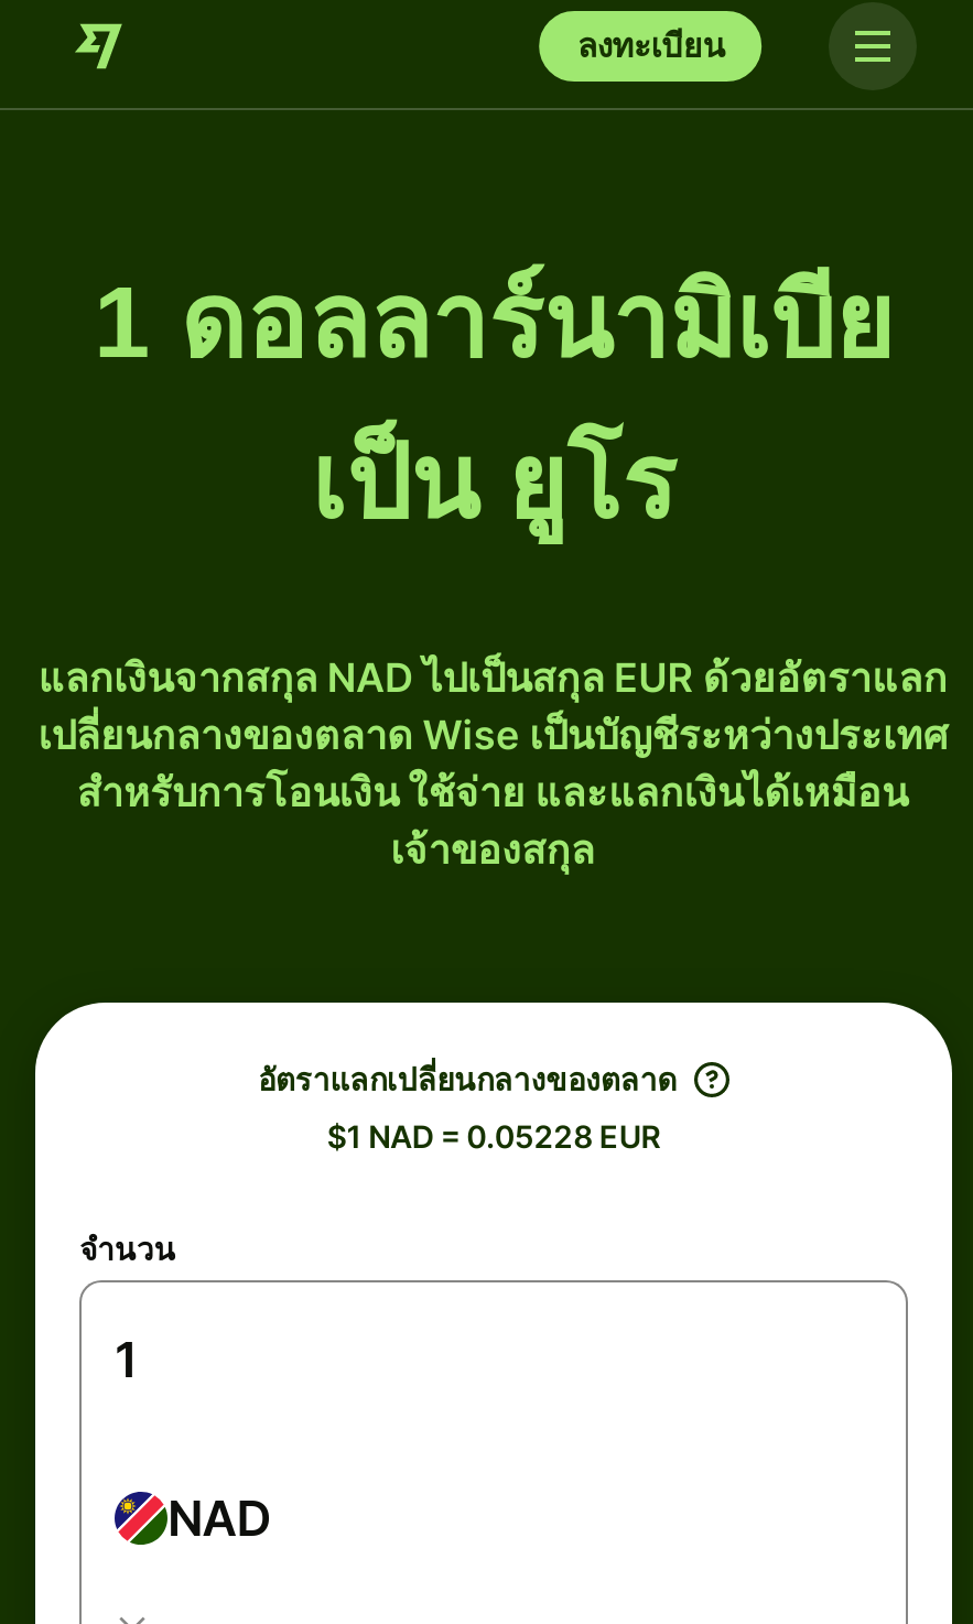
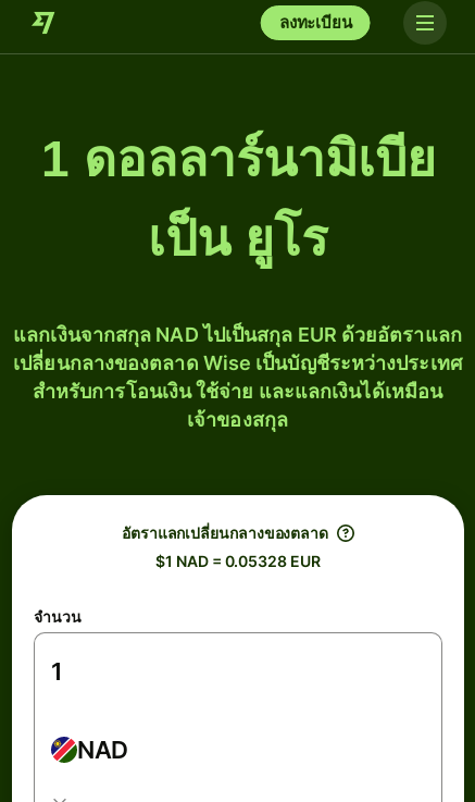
[327,1117,660,1155] $1 NAD = 0.05228 EUR -> [156,552,320,570] $1 NAD = 0.05328 EUR

